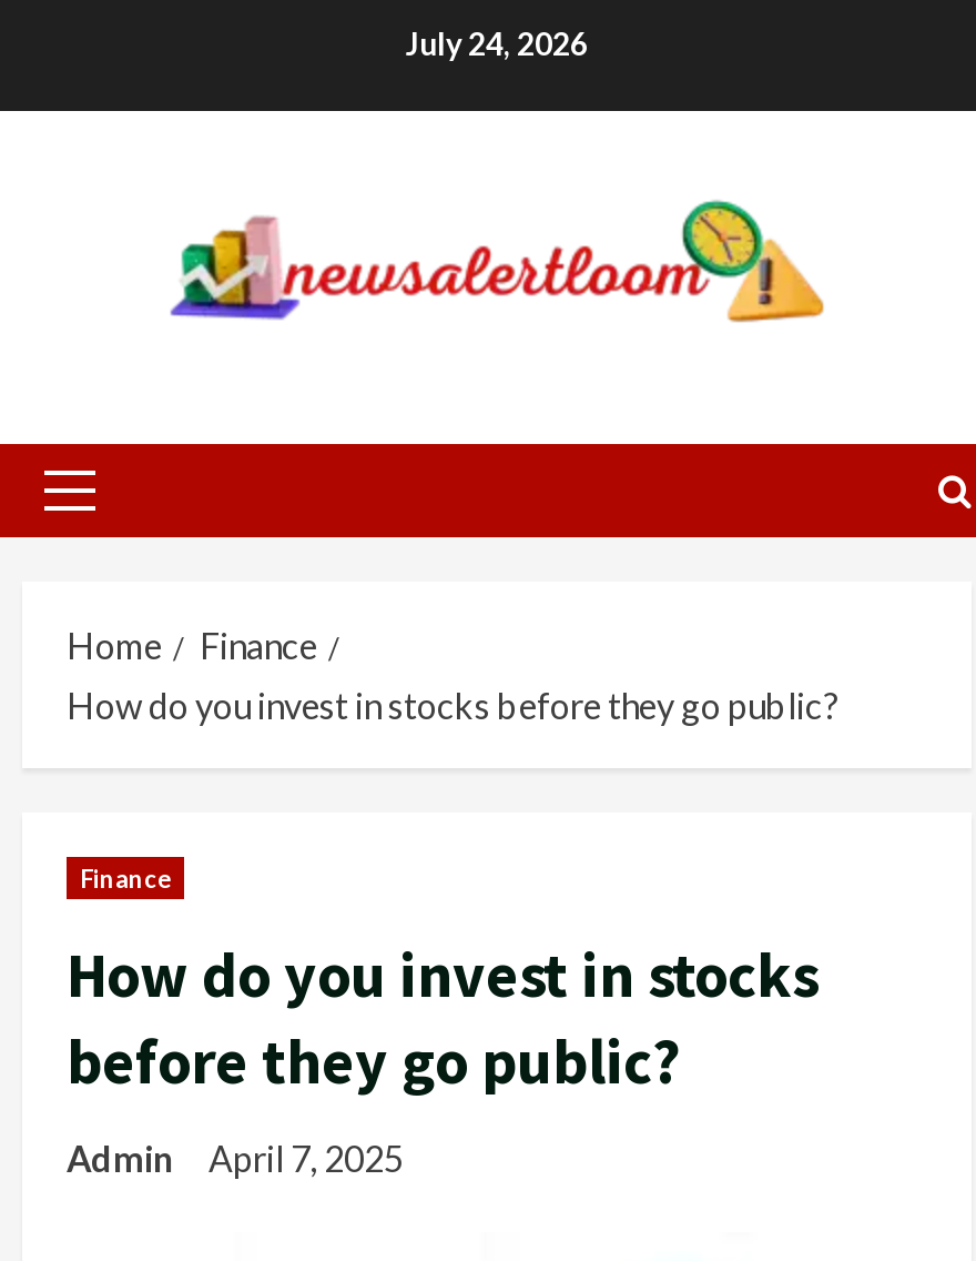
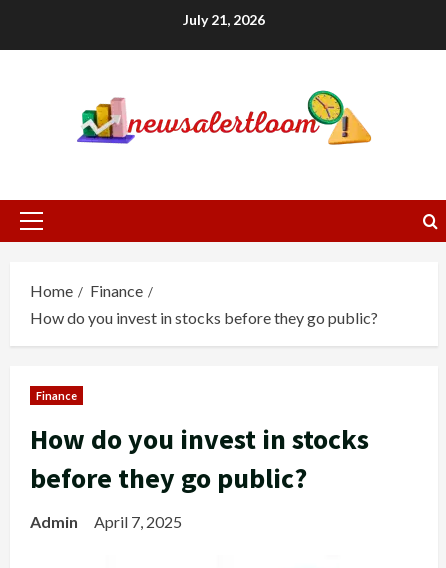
[406,24,588,62] July 24, 2026 -> [183,11,265,28] July 21, 2026

